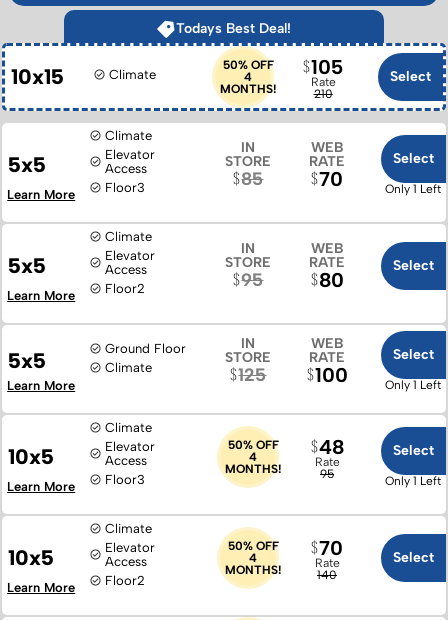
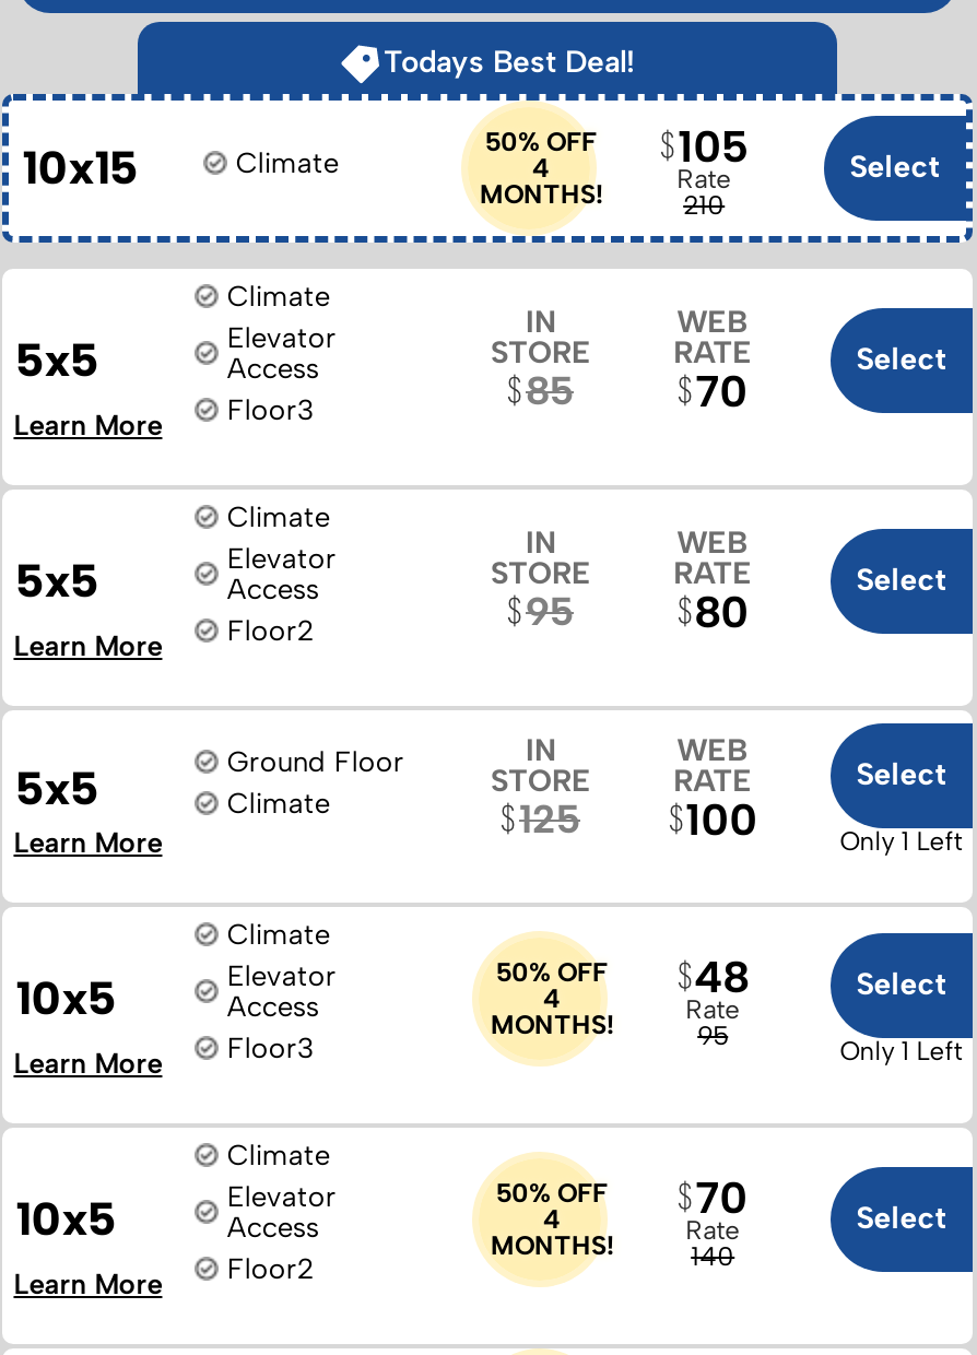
[385,181,441,195] Only 1 Left -> none

